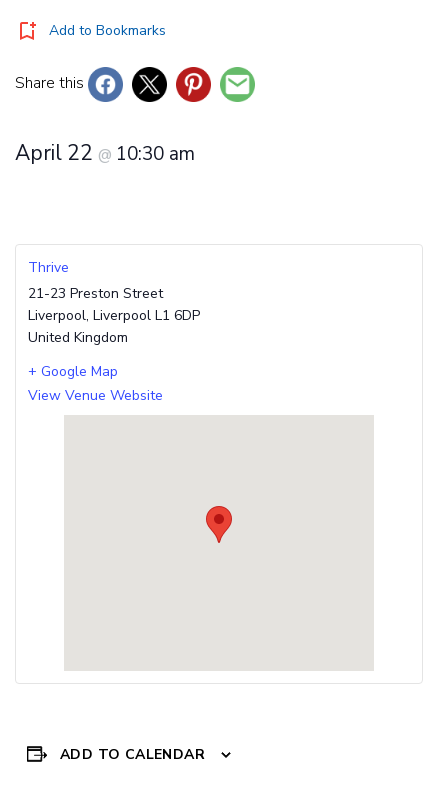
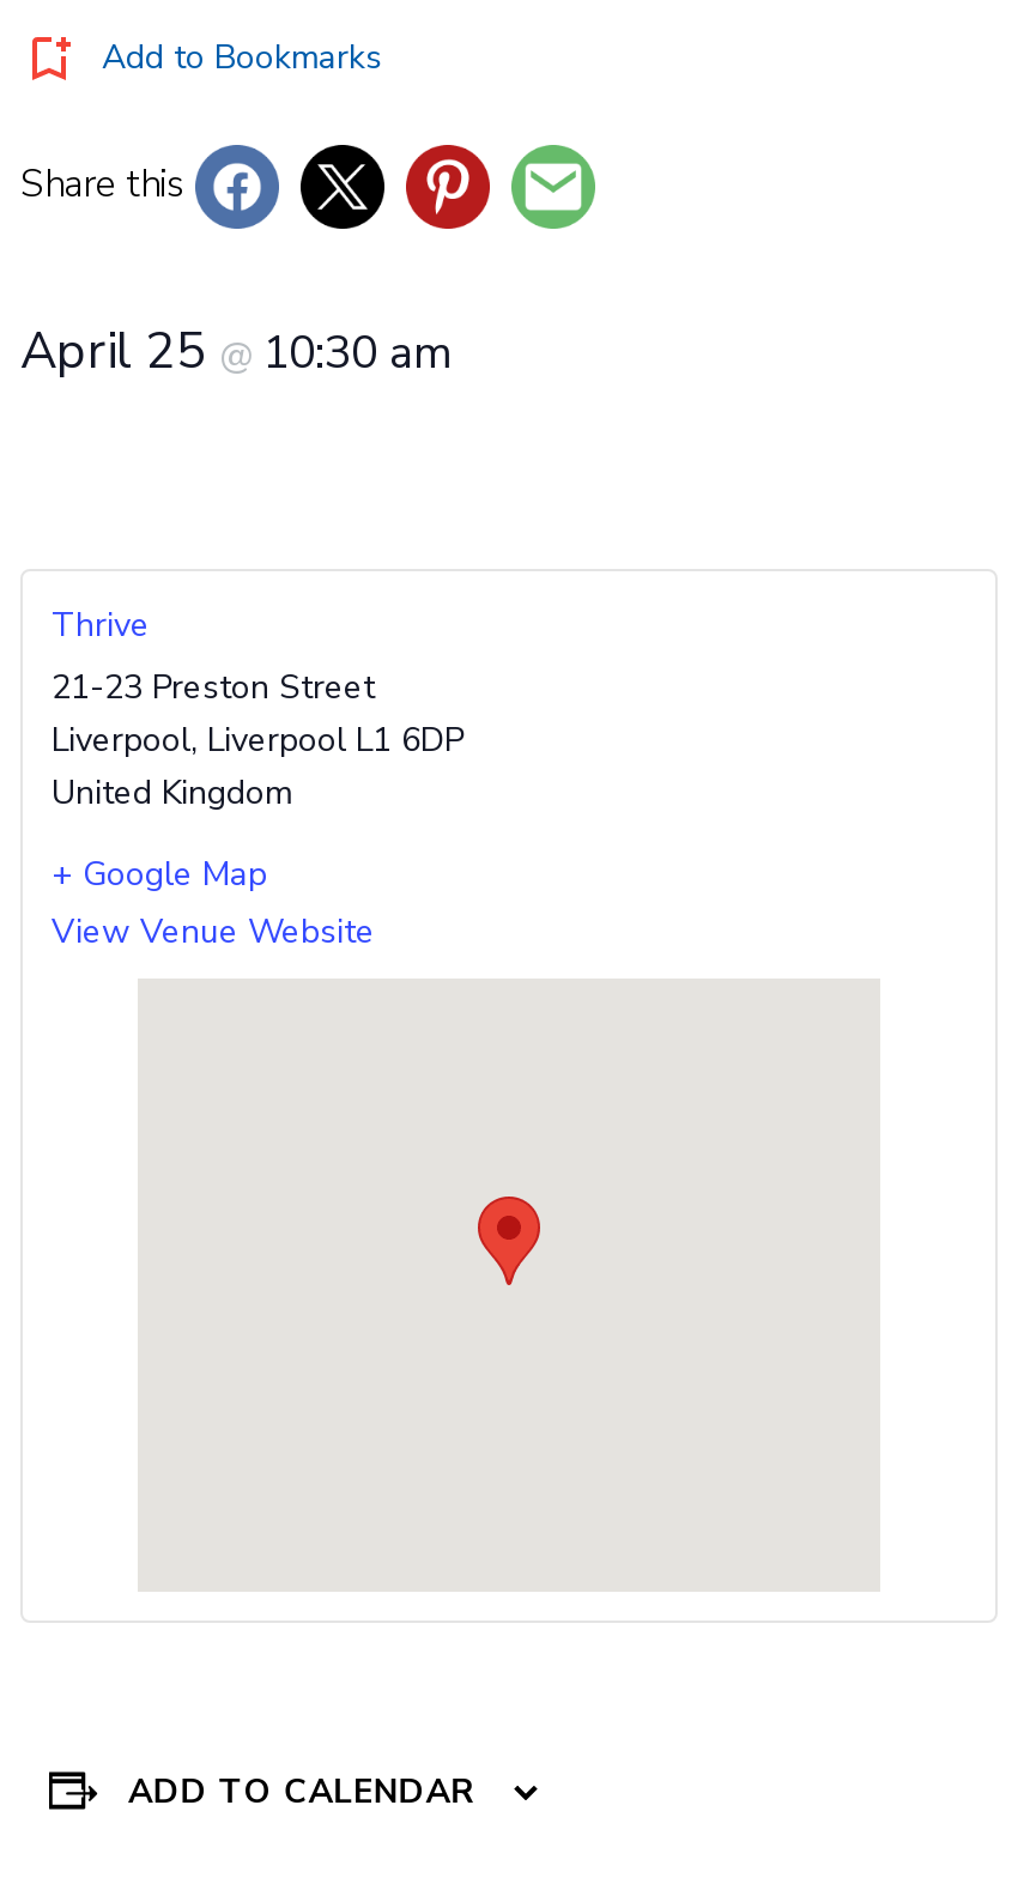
[15,138,195,166] April 22 @ 10:30 am -> [20,316,452,383] April 25 @ 10:30 am

